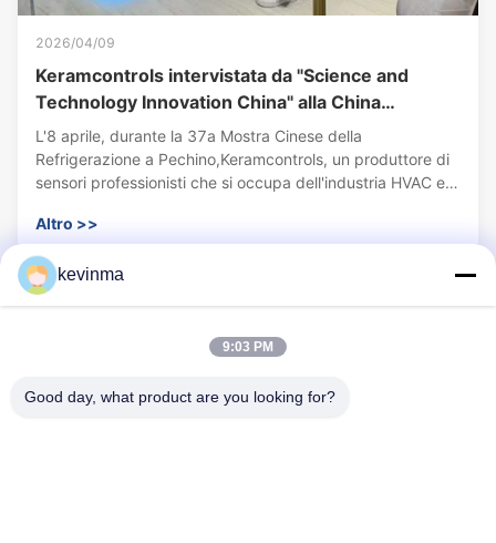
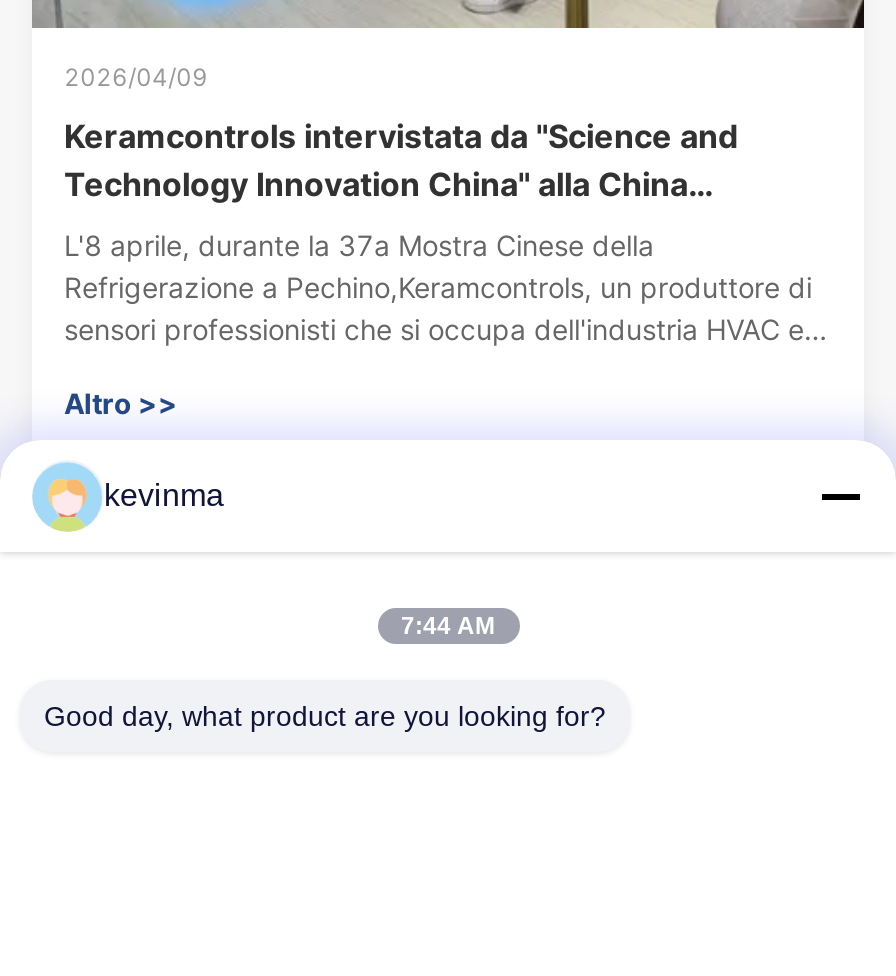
[223,339,273,355] 9:03 PM -> [401,612,495,640] 7:44 AM

